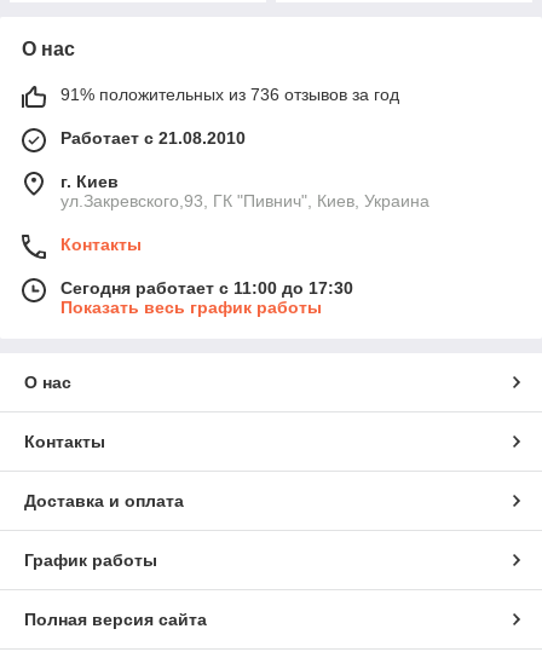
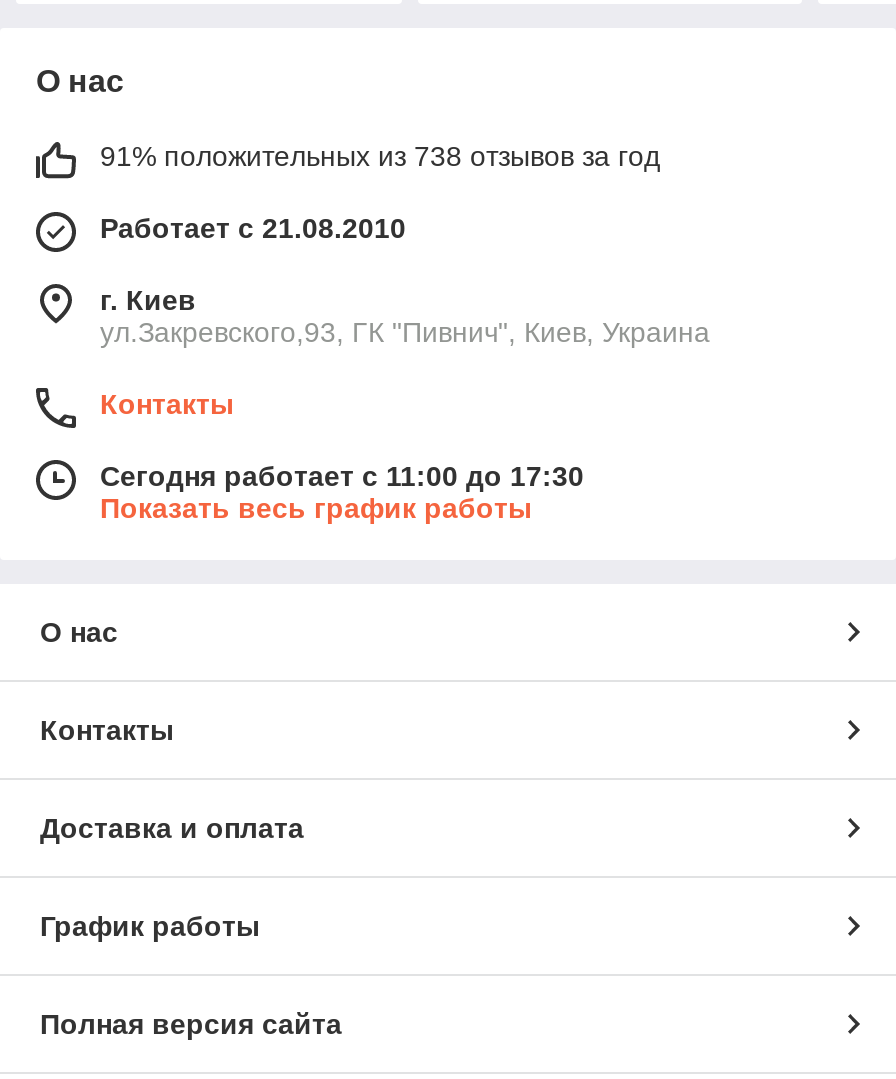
[60,84,399,104] 91% положительных из 736 отзывов за год -> [100,140,660,172] 91% положительных из 738 отзывов за год

